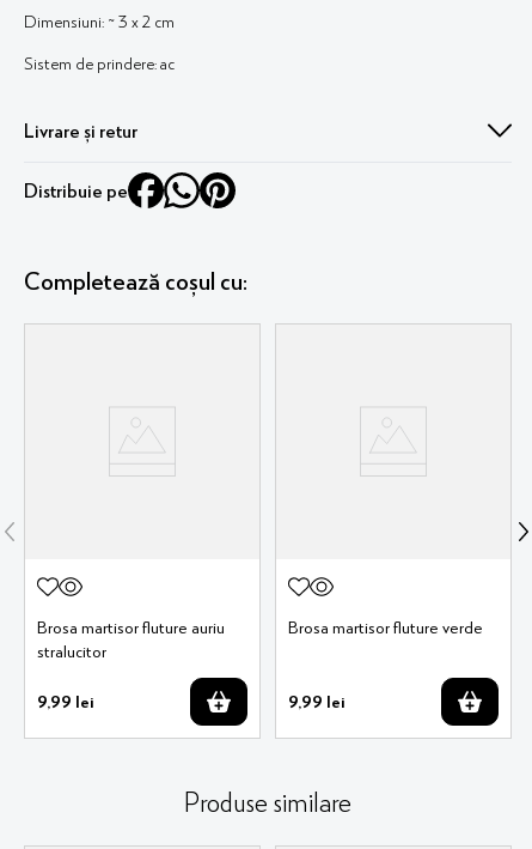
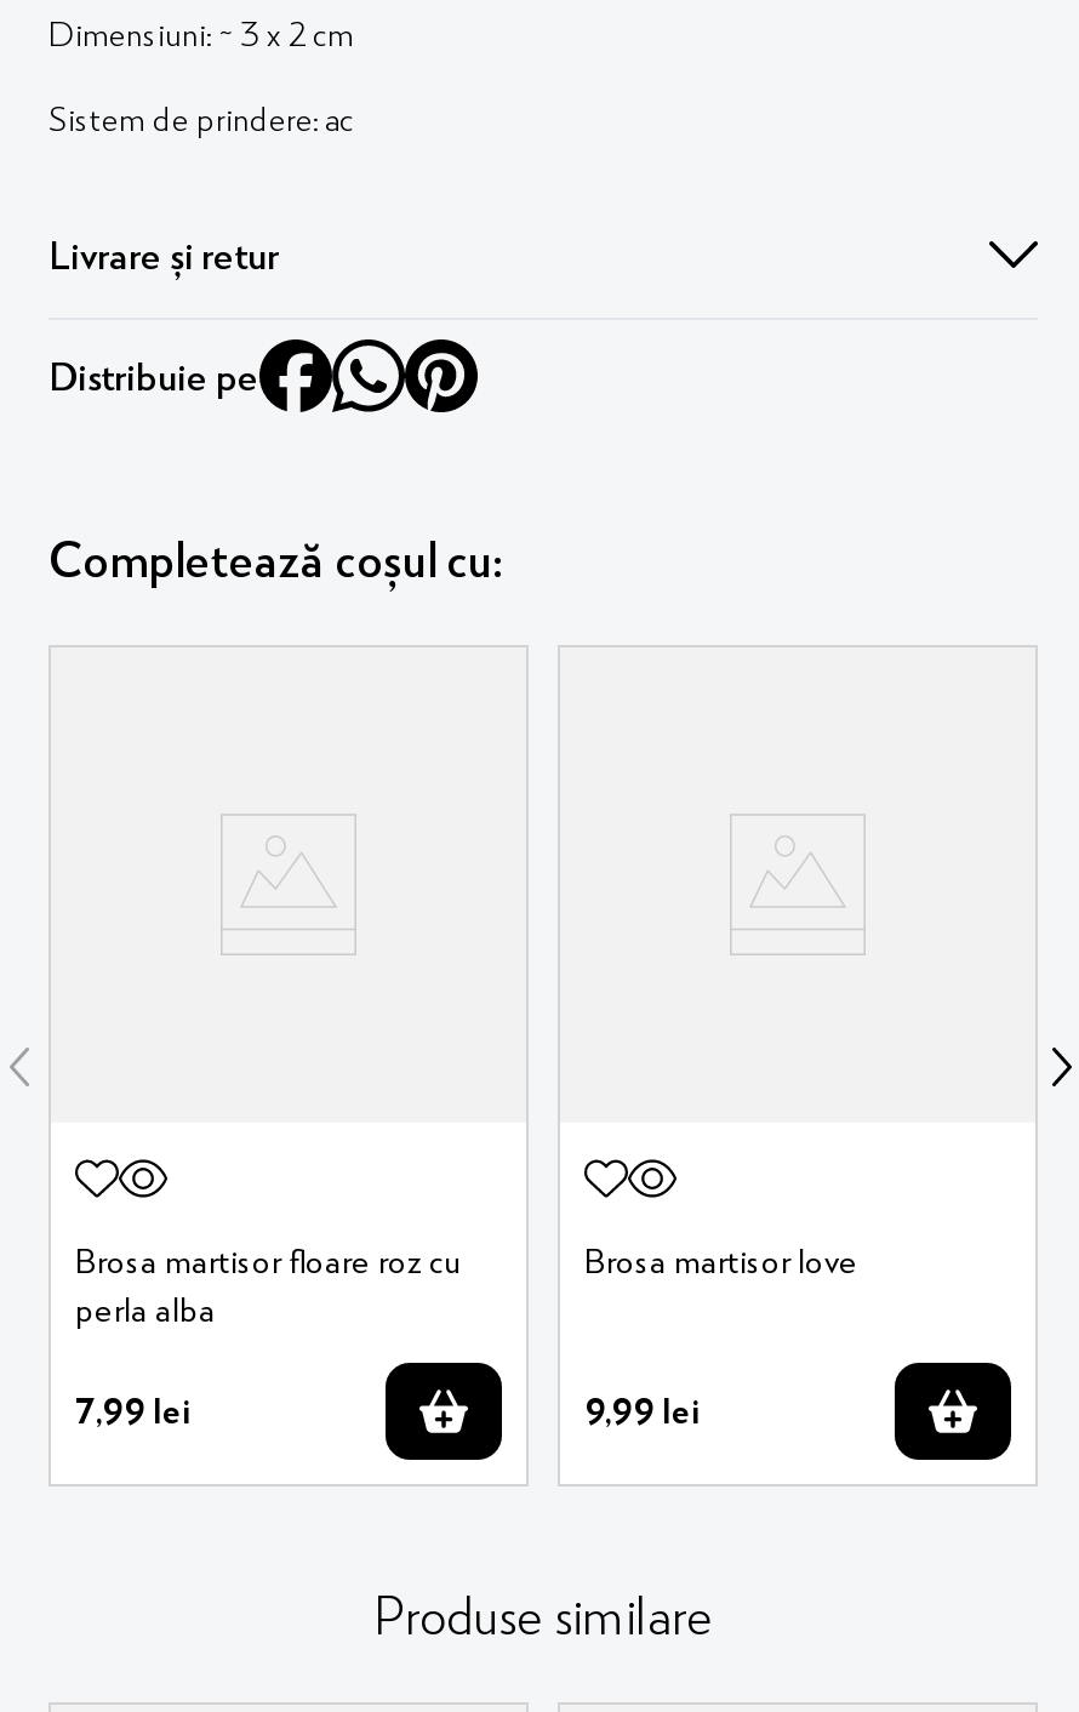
[37,617,225,661] Brosa martisor fluture auriu | stralucitor -> [75,1239,461,1329] Brosa martisor floare roz cu | perla alba
[288,617,483,637] Brosa martisor fluture verde -> [584,1239,858,1280] Brosa martisor love
[37,691,94,711] 9,99 lei -> [75,1389,192,1431] 7,99 lei

